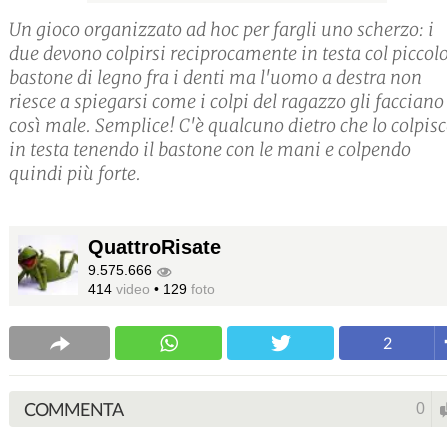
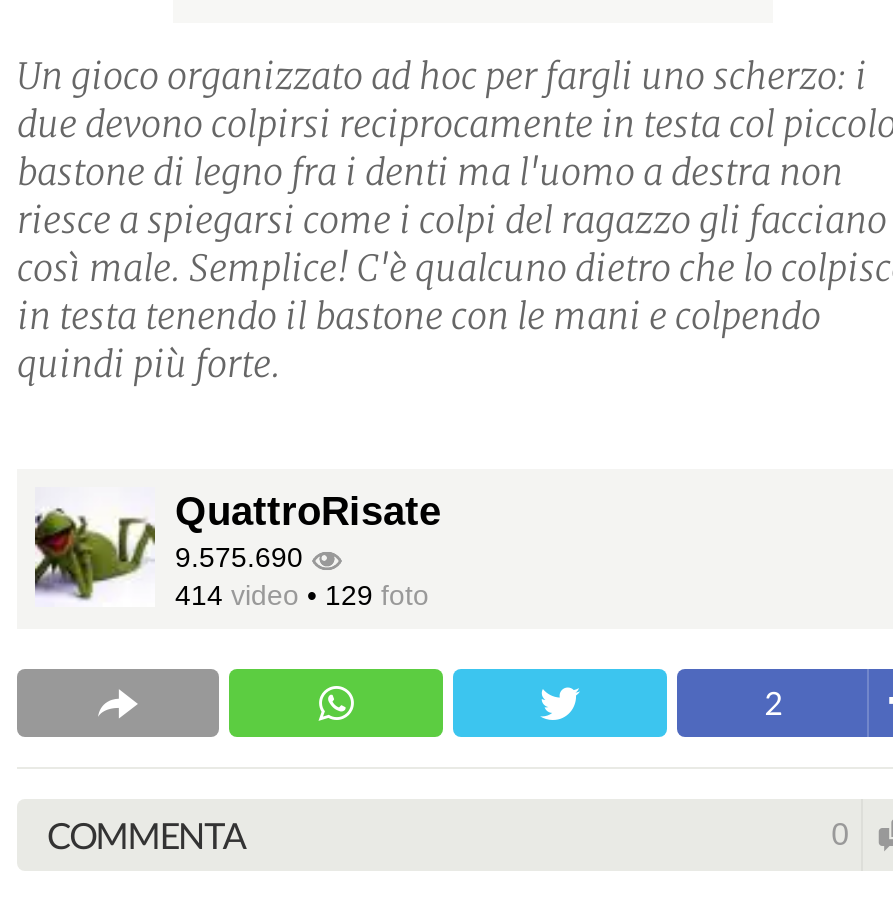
[88,262,152,278] 9.575.666 -> [175,542,303,574] 9.575.690

